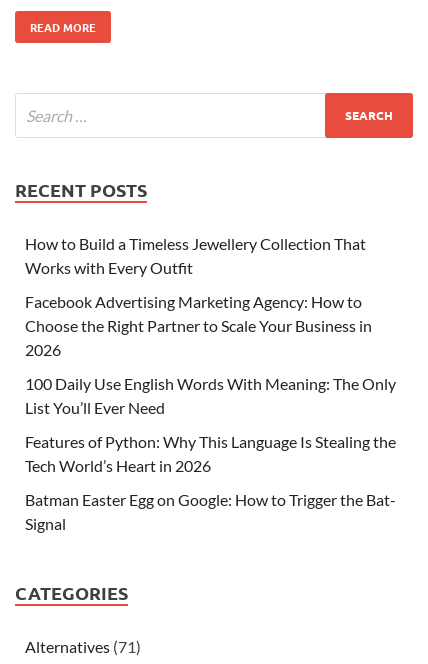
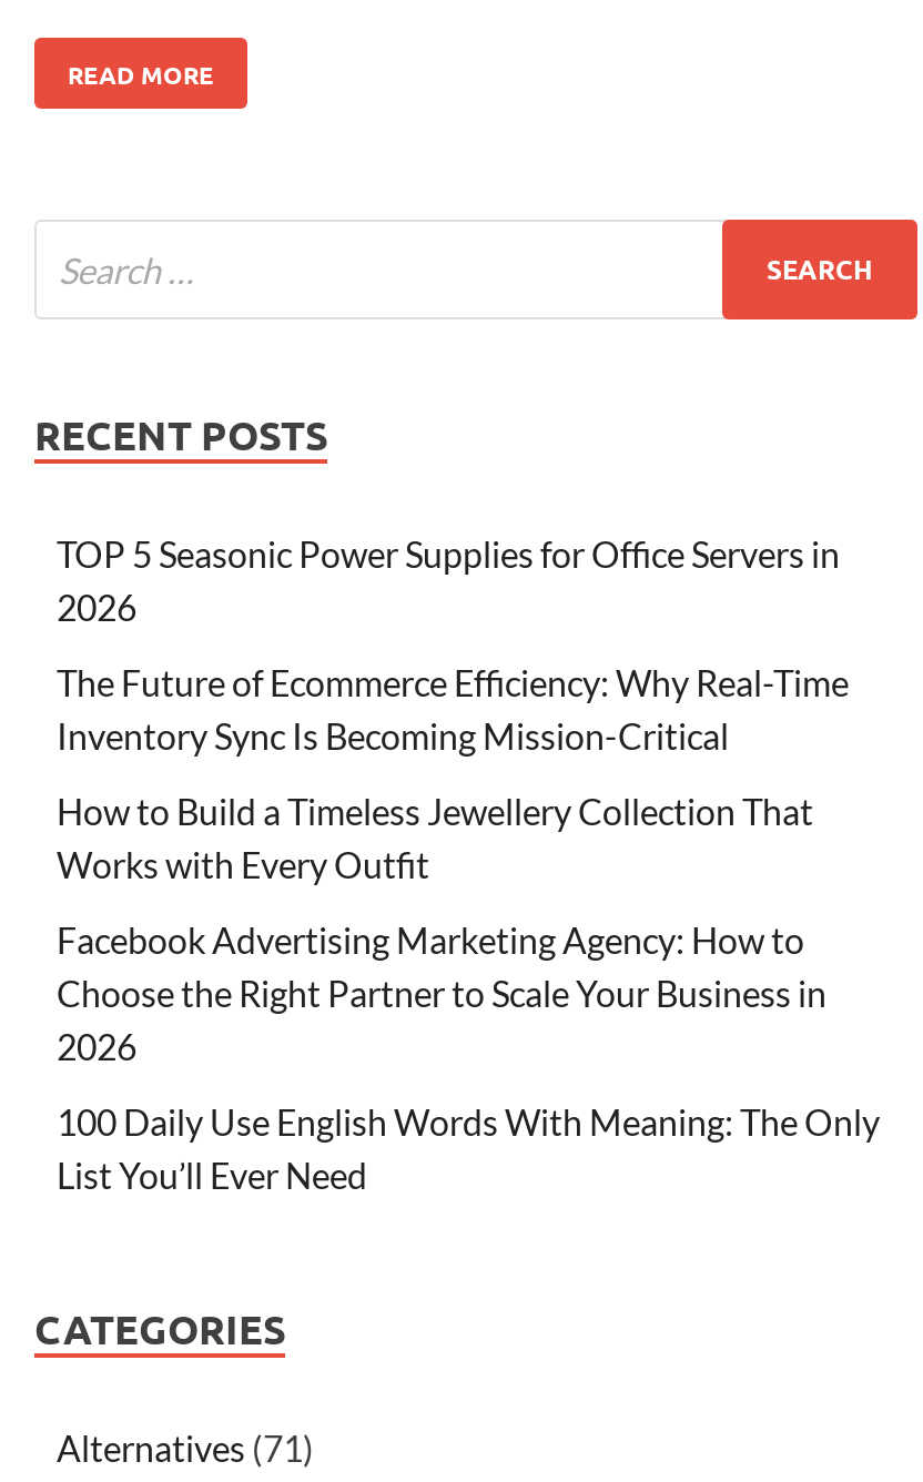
none -> [57,532,849,756] TOP 5 Seasonic Power Supplies for Office Servers in | 2026 | The Future of Ecommerce Efficiency: Why Real-Time | Inventory Sync Is Becoming Mission-Critical
moved [25,234,396,417] -> [57,789,880,1195]: How to Build a Timeless Jewellery Collection That | Works with Every Outfit | Facebook Advertising Marketing Agency: How to | Choose the Right Partner to Scale Your Business in | 2026 | 100 Daily Use English Words With Meaning: The Only | List You’ll Ever Need
[25,432,396,533] Features of Python: Why This Language Is Stealing the | Tech World’s Heart in 2026 | Batman Easter Egg on Google: How to Trigger the Bat- | Signal -> none

